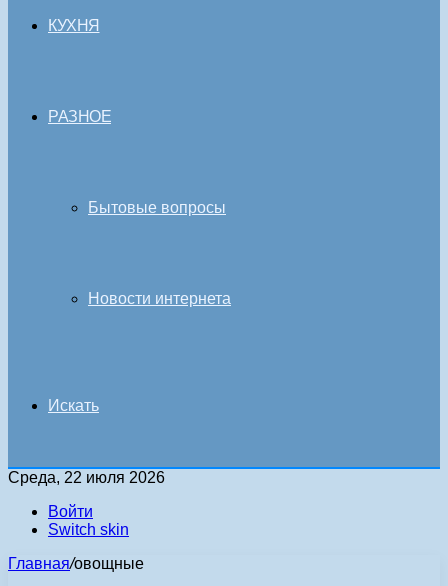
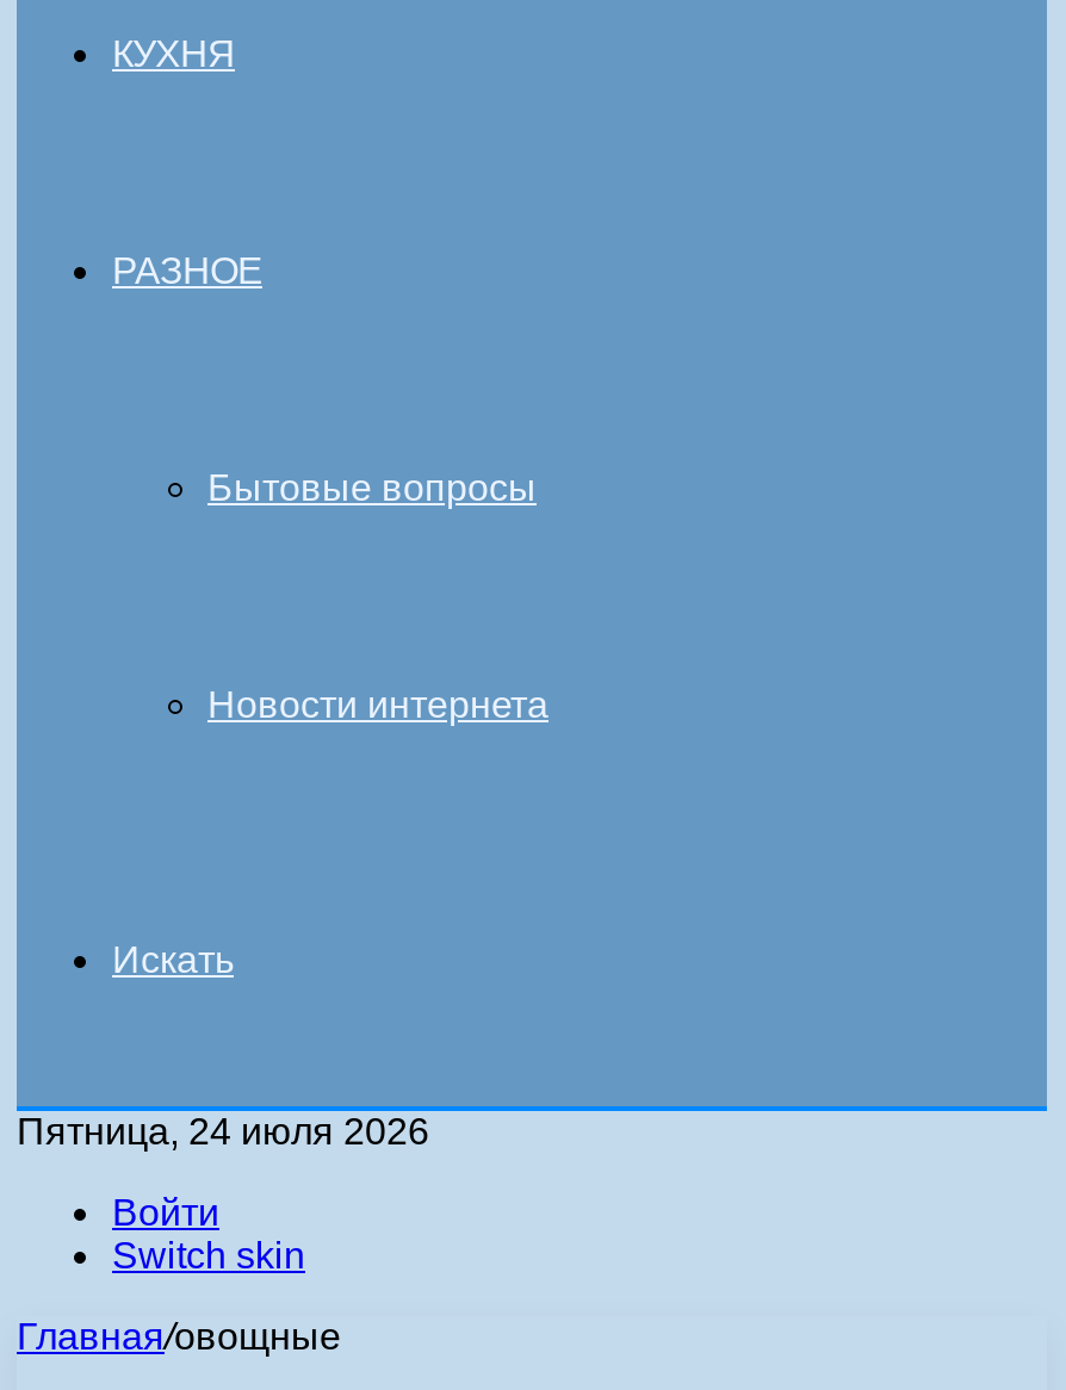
[8,469,165,486] Среда, 22 июля 2026 -> [17,1111,429,1152] Пятница, 24 июля 2026

